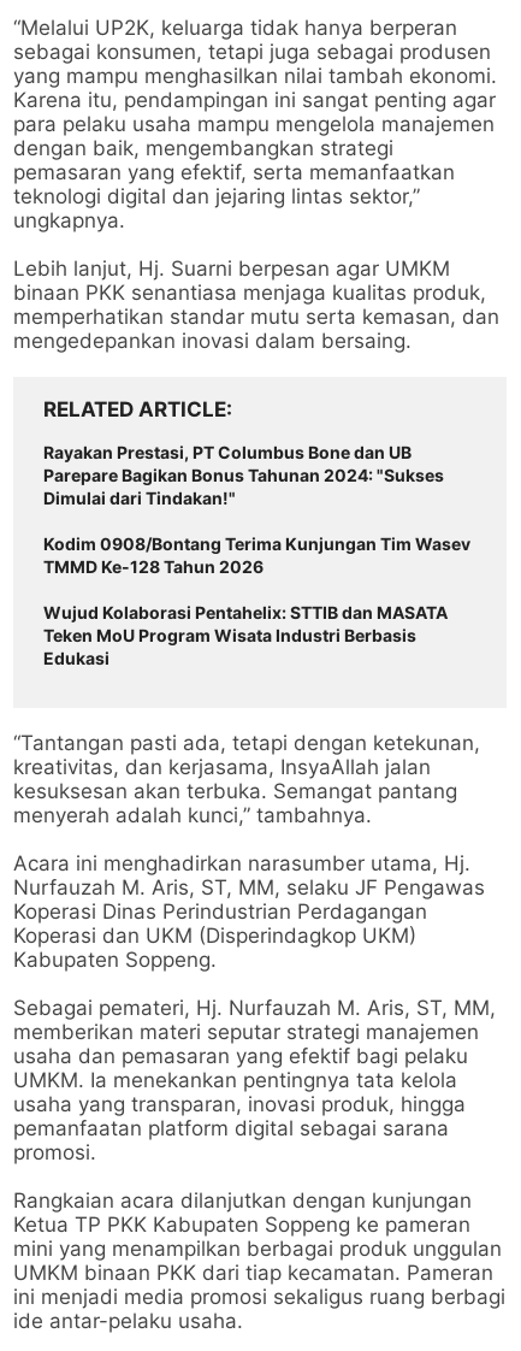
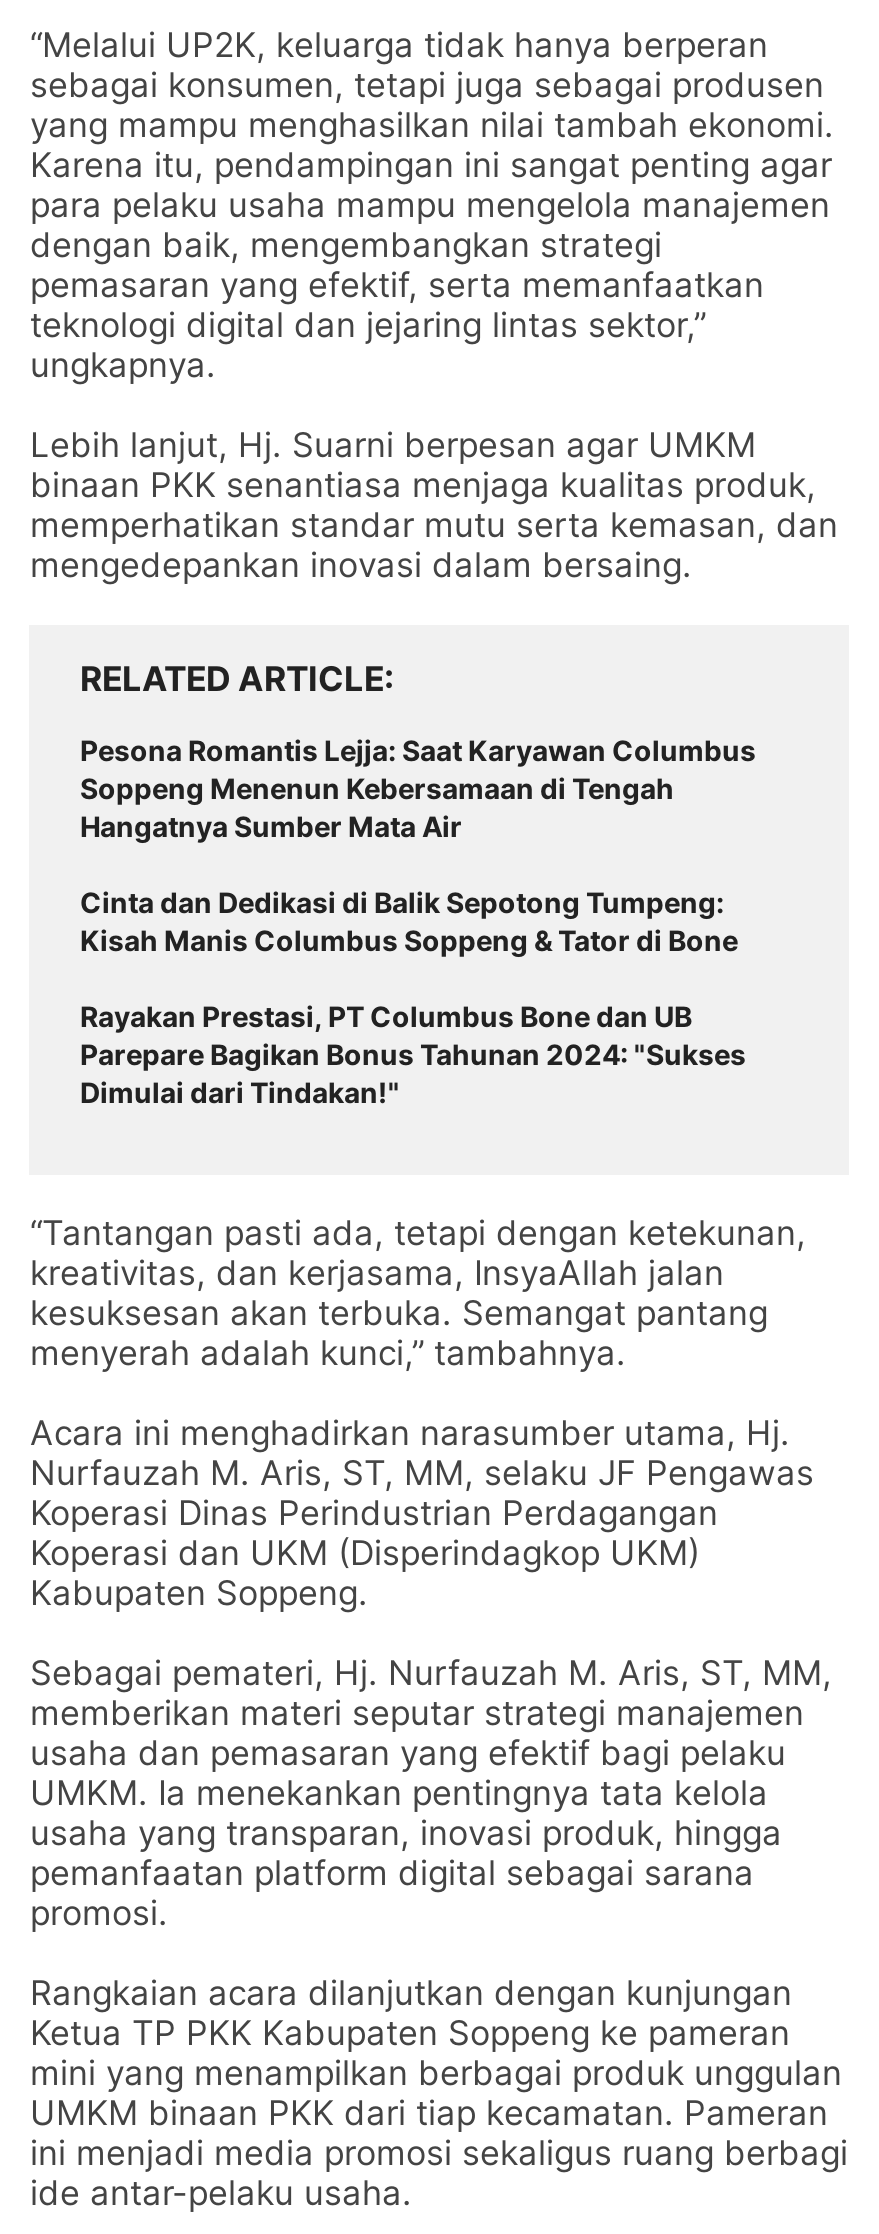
none -> [80,733,756,957] Pesona Romantis Lejja: Saat Karyawan Columbus | Soppeng Menenun Kebersamaan di Tengah | Hangatnya Sumber Mata Air | Cinta dan Dedikasi di Balik Sepotong Tumpeng: | Kisah Manis Columbus Soppeng & Tator di Bone
moved [44,442,445,508] -> [80,999,746,1109]: Rayakan Prestasi, PT Columbus Bone dan UB | Parepare Bagikan Bonus Tahunan 2024: "Sukses | Dimulai dari Tindakan!"
[44,533,471,668] Kodim 0908/Bontang Terima Kunjungan Tim Wasev | TMMD Ke-128 Tahun 2026 | Wujud Kolaborasi Pentahelix: STTIB dan MASATA | Teken MoU Program Wisata Industri Berbasis | Edukasi -> none

